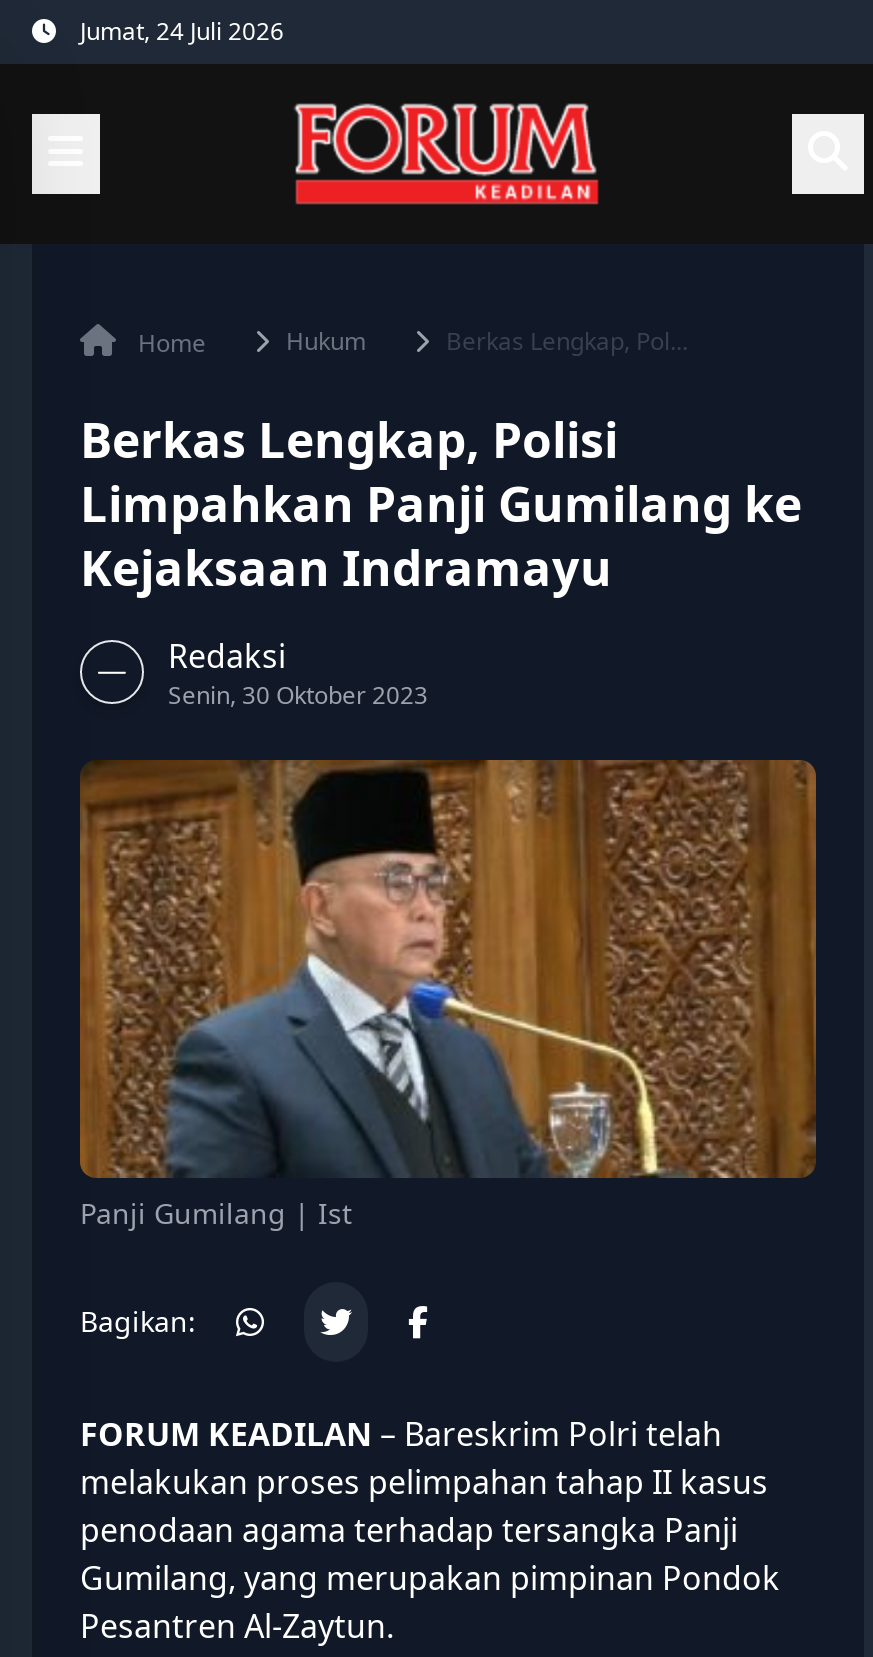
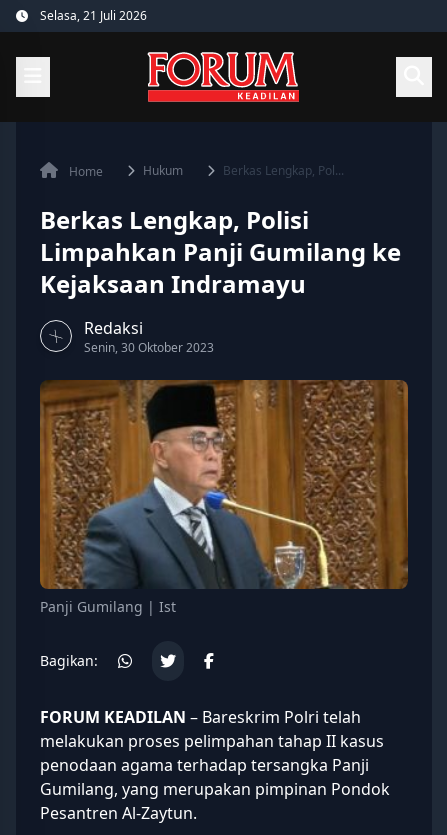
[80,14,284,48] Jumat, 24 Juli 2026 -> [40,7,147,24] Selasa, 21 Juli 2026

